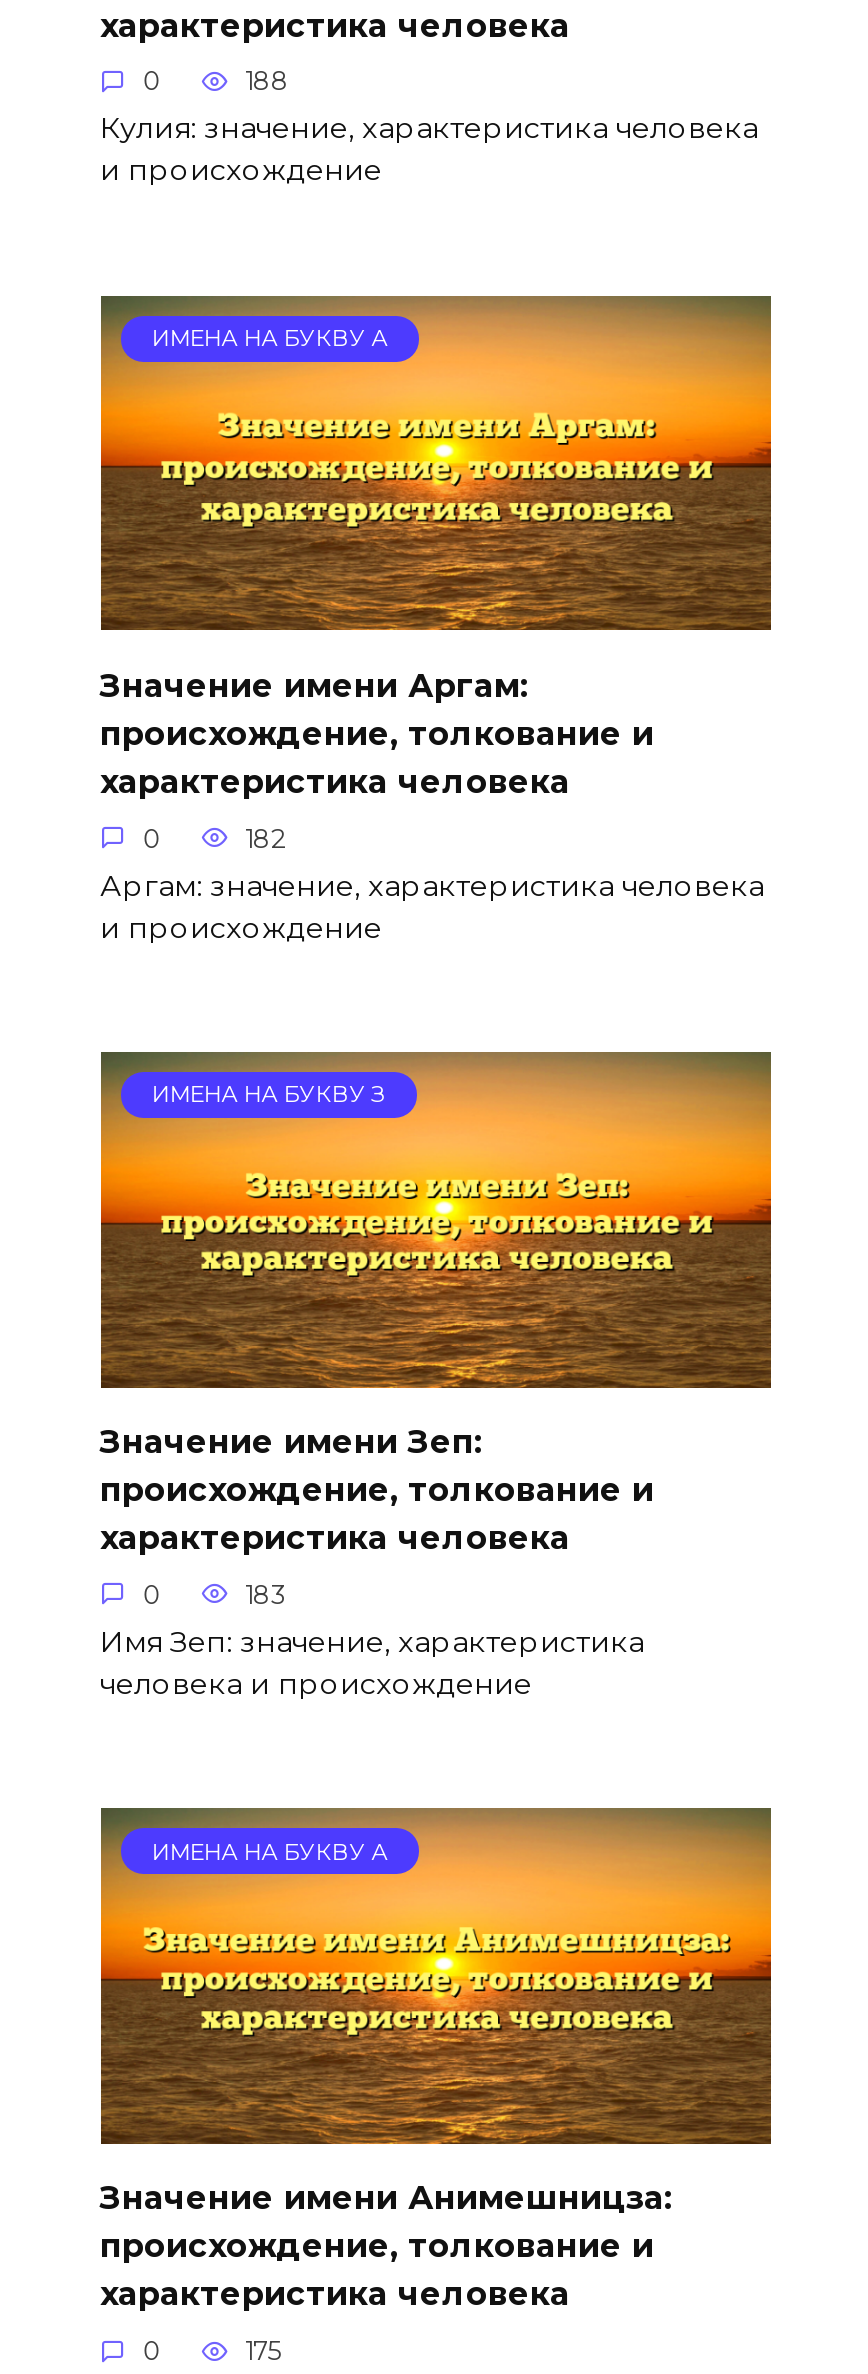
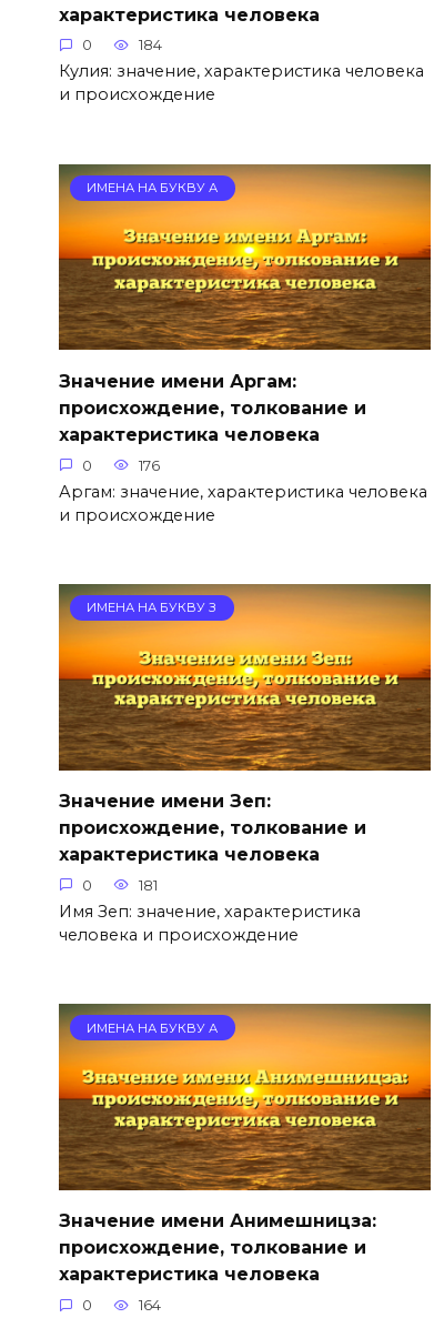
[245,67,289,97] 188 -> [139,37,162,54] 184
[245,823,285,853] 182 -> [139,457,160,474] 176
[245,1580,287,1610] 183 -> [139,877,158,894] 181
[245,2336,281,2366] 175 -> [139,1297,161,1314] 164

